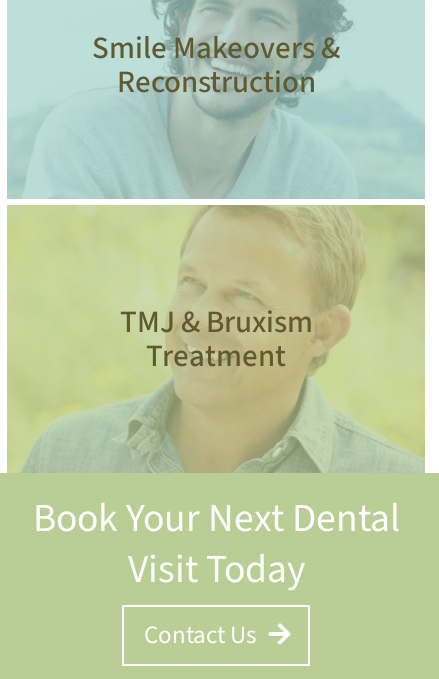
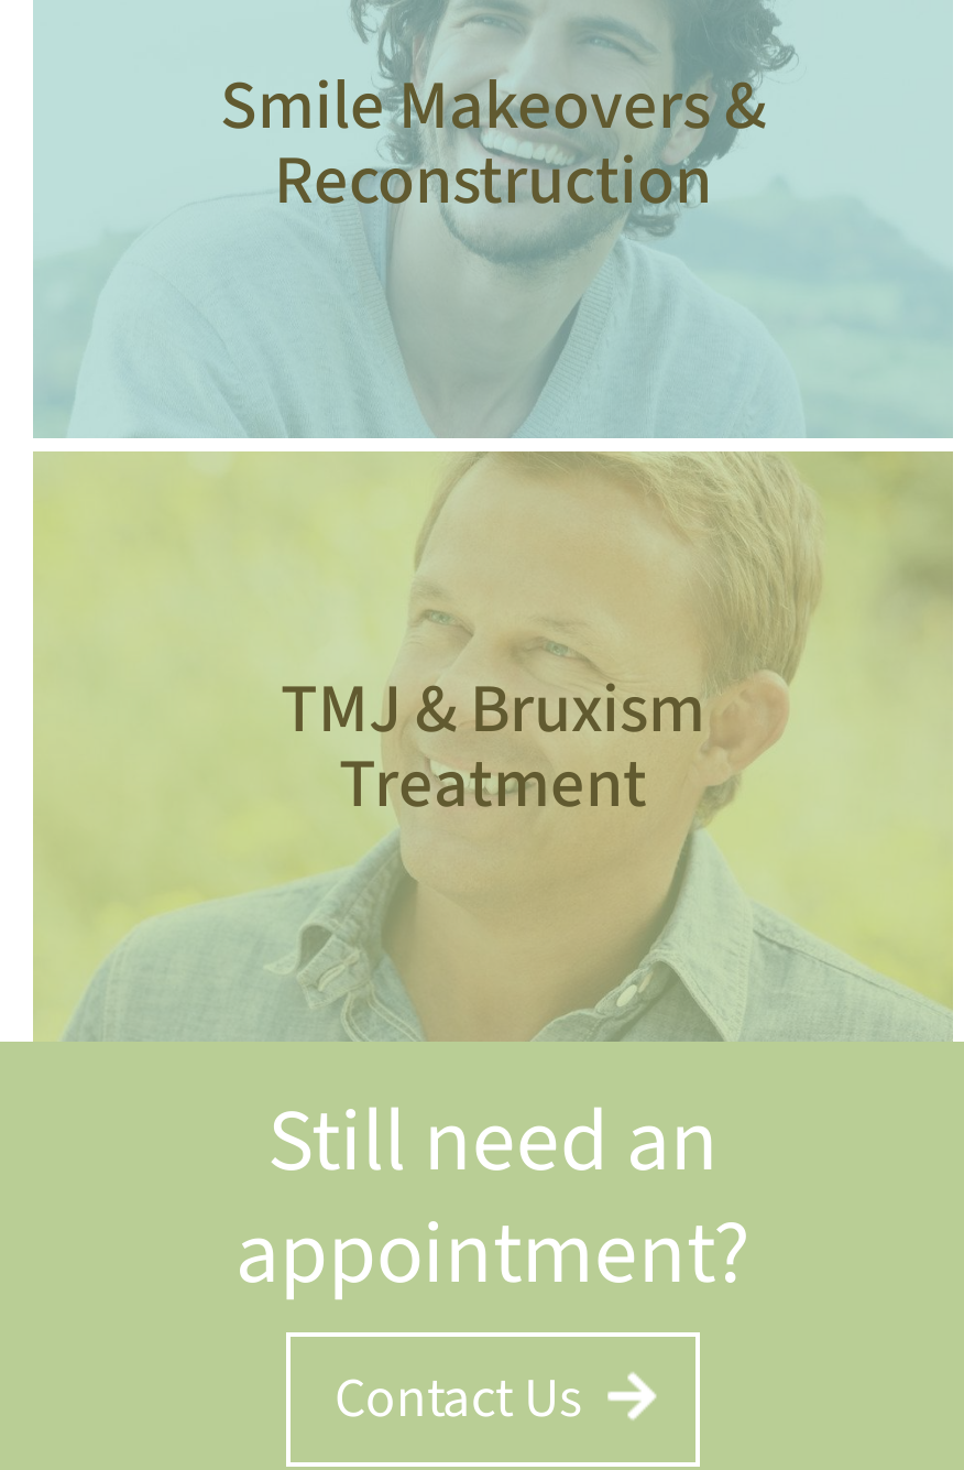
[32,490,399,598] Book Your Next Dental | Visit Today -> [235,1079,751,1317] Still need an | appointment?

